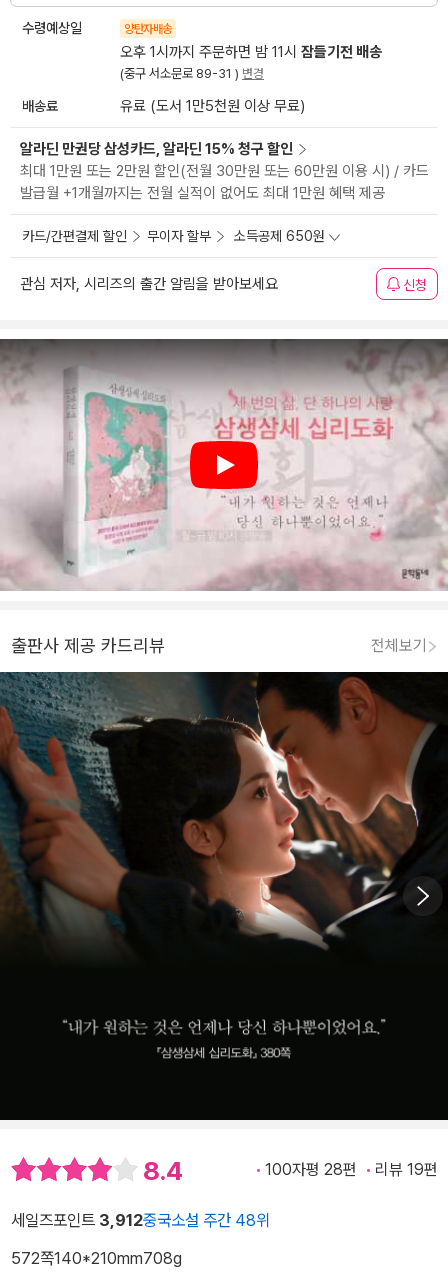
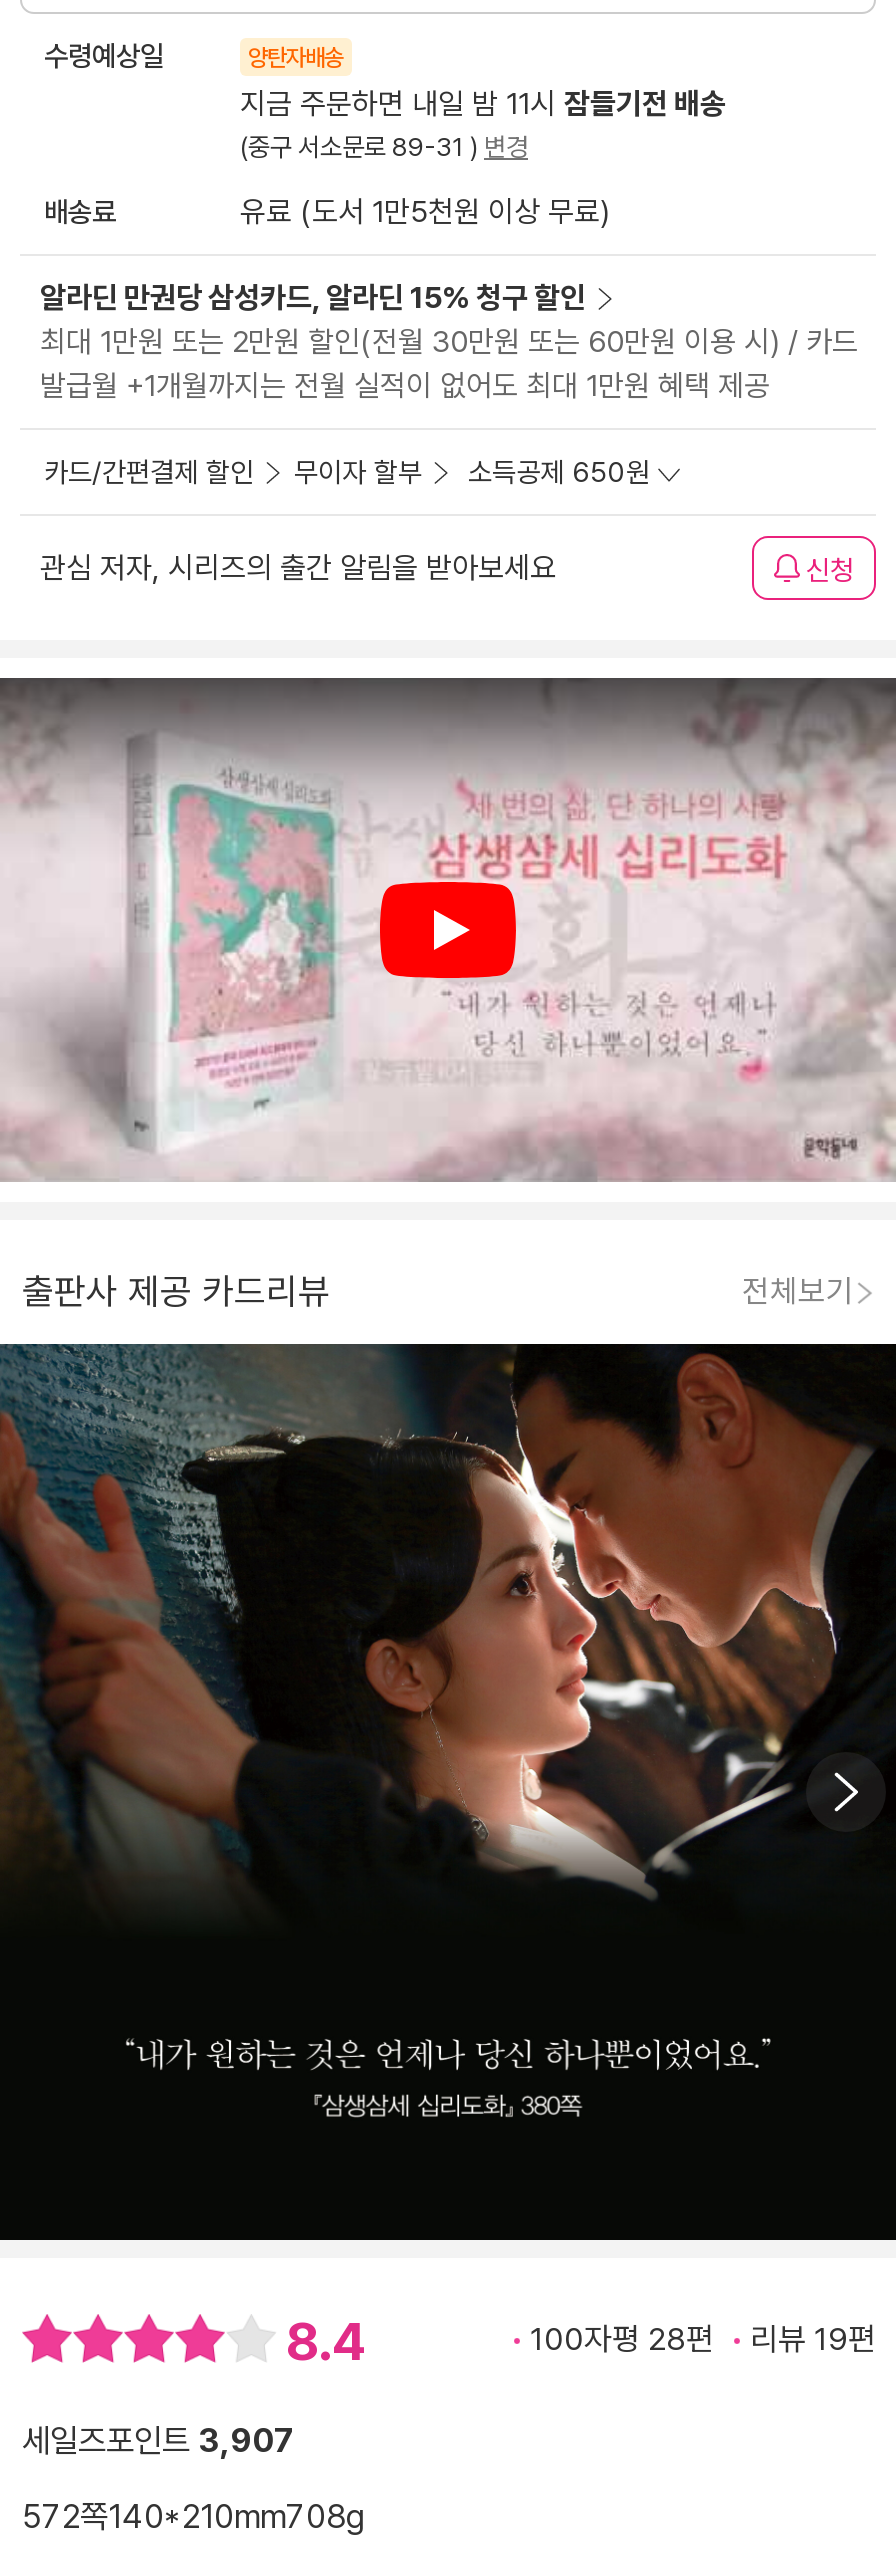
[120,43,382,61] 오후 1시까지 주문하면 밤 11시 잠들기전 배송 -> [240,87,726,123] 지금 주문하면 내일 밤 11시 잠들기전 배송
[11,1210,270,1230] 세일즈포인트 3,912중국소설 주간 48위 -> [22,2419,294,2459] 세일즈포인트 3,907

